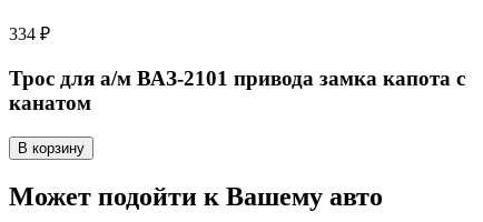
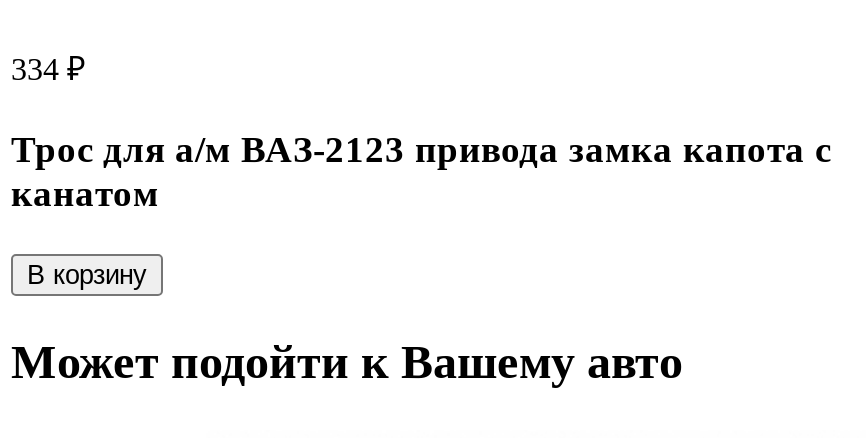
[9,67,465,90] Трос для а/м ВАЗ-2101 привода замка капота с -> [11,128,831,170] Трос для а/м ВАЗ-2123 привода замка капота с

